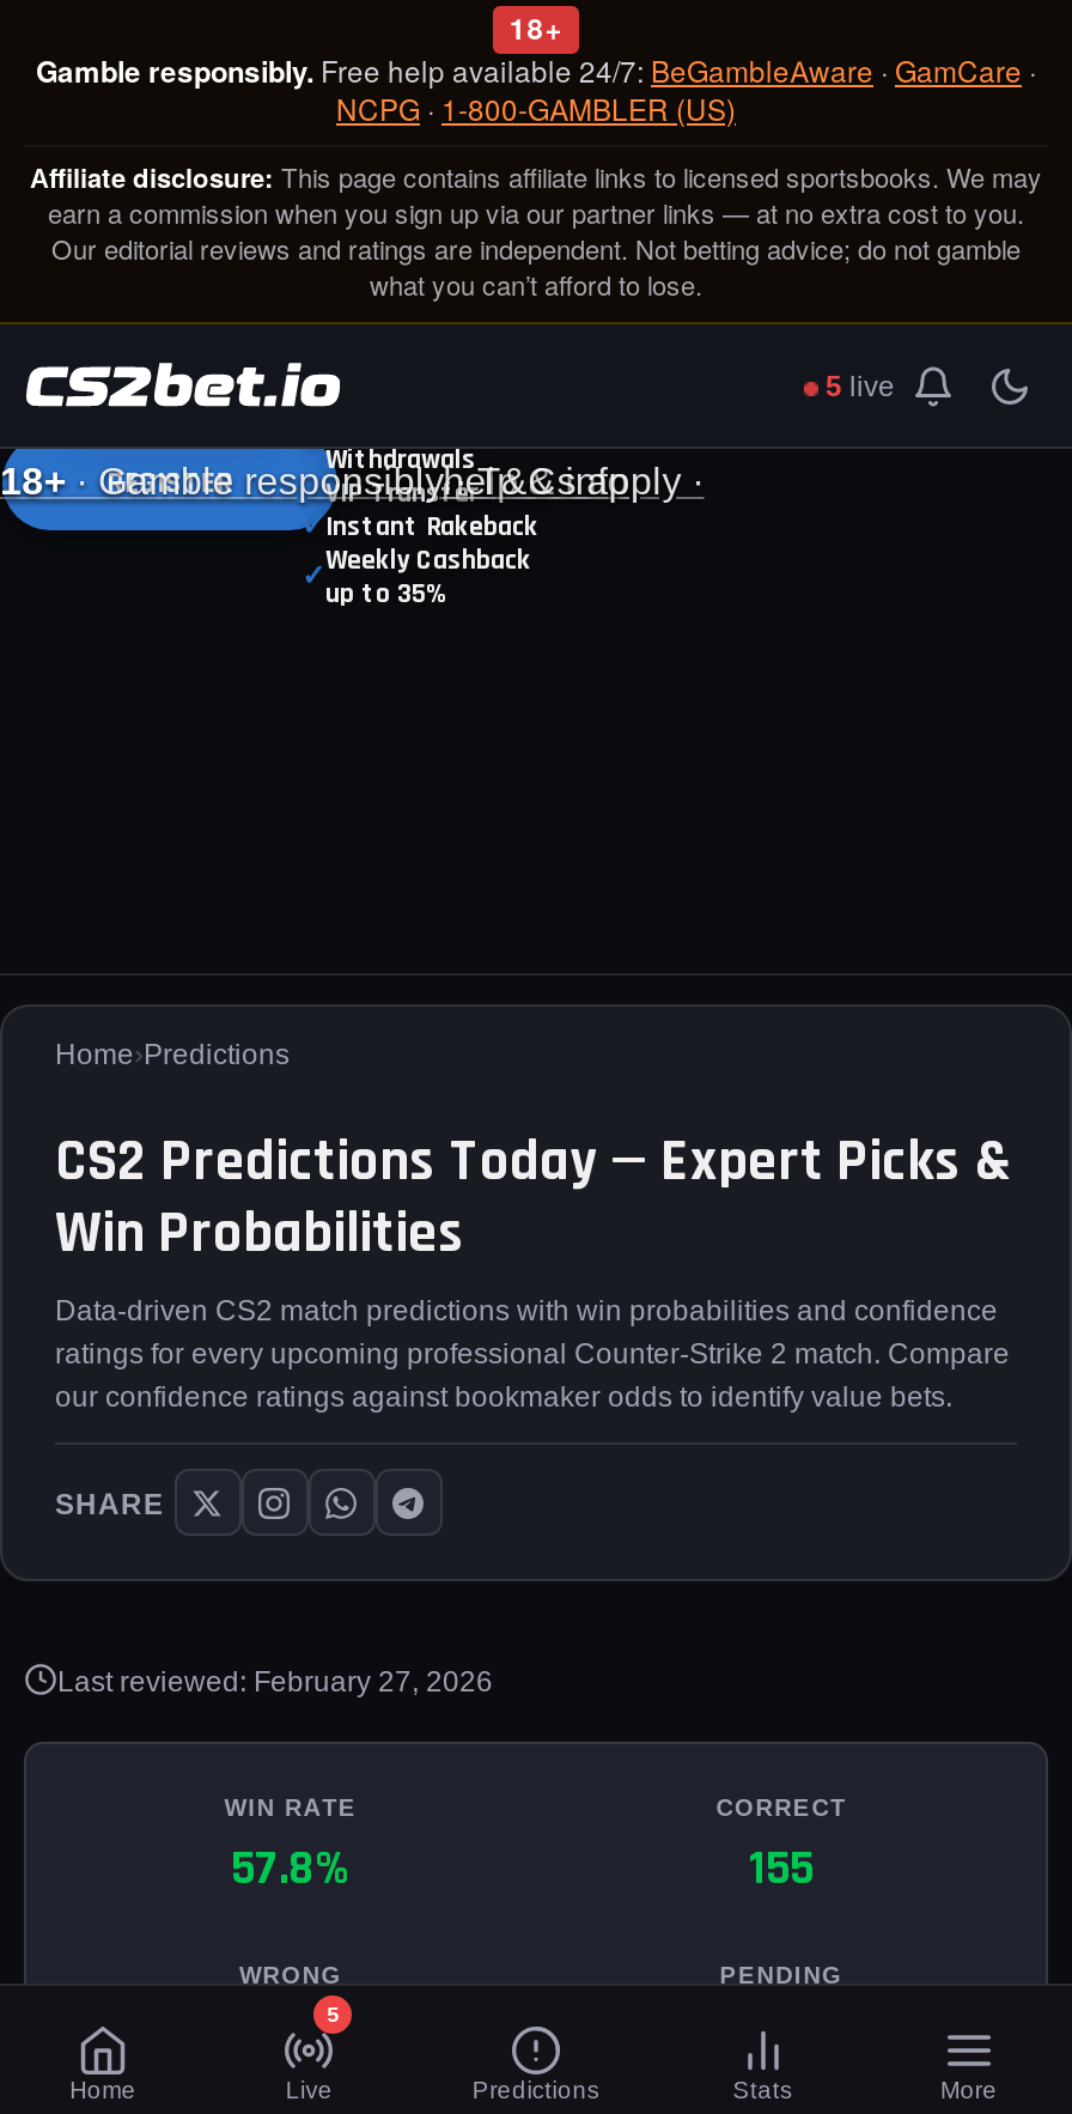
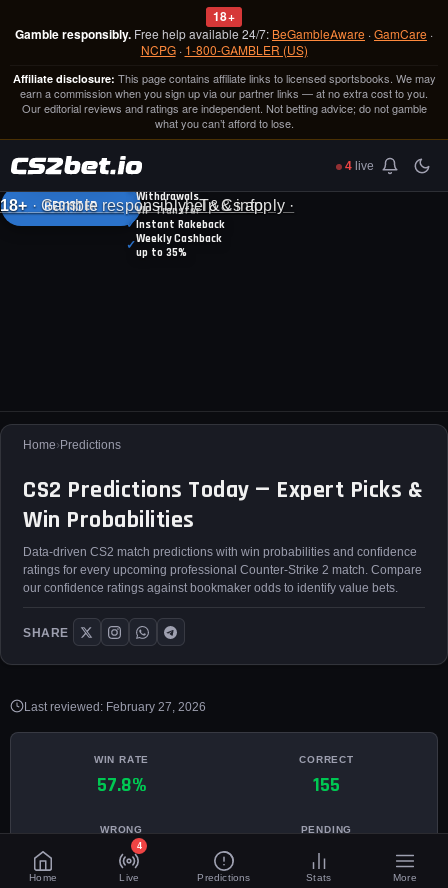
[826,367,895,403] 5 live -> [345,158,374,173] 4 live
[327,2000,339,2027] 5 -> [137,840,142,851] 4

